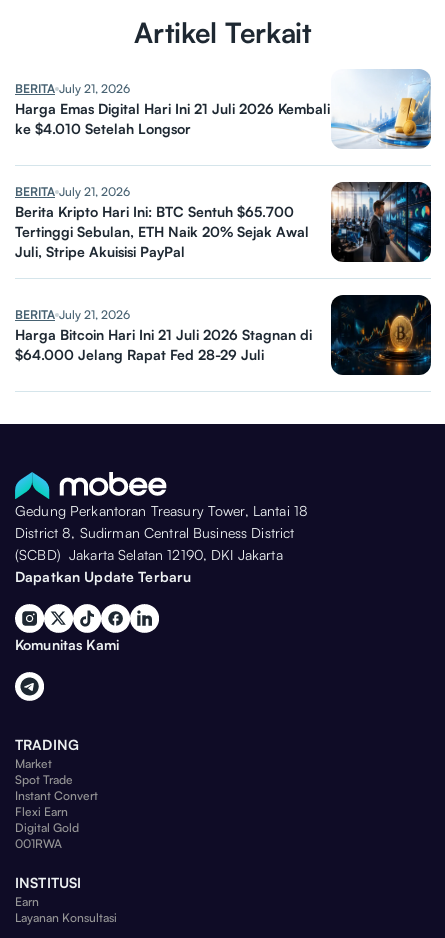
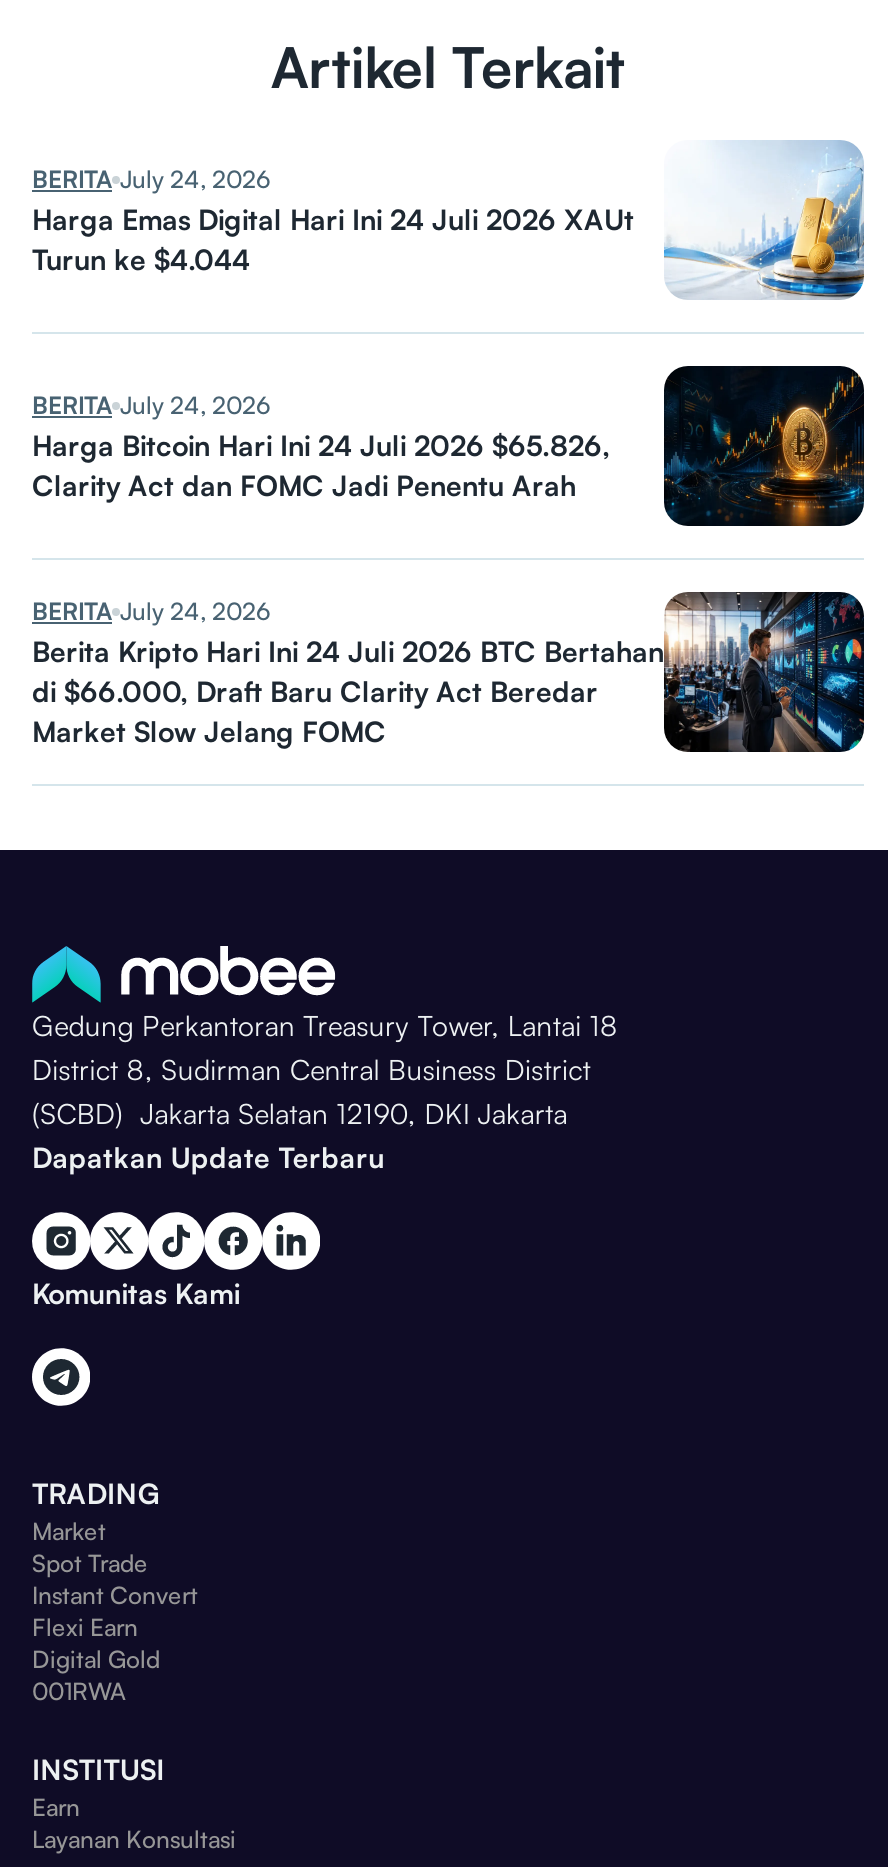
[15,81,330,137] BERITA July 21, 2026 | Harga Emas Digital Hari Ini 21 Juli 2026 Kembali | ke $4.010 Setelah Longsor -> [32,165,634,277] BERITA July 24, 2026 | Harga Emas Digital Hari Ini 24 Juli 2026 XAUt | Turun ke $4.044
[15,184,309,260] BERITA July 21, 2026 | Berita Kripto Hari Ini: BTC Sentuh $65.700 | Tertinggi Sebulan, ETH Naik 20% Sejak Awal | Juli, Stripe Akuisisi PayPal -> [32,391,610,503] BERITA July 24, 2026 | Harga Bitcoin Hari Ini 24 Juli 2026 $65.826, | Clarity Act dan FOMC Jadi Penentu Arah
moved [330,181,431,263] -> [664,589,864,755]: [image]
moved [330,294,431,376] -> [662,363,864,529]: [image]
[15,307,312,363] BERITA July 21, 2026 | Harga Bitcoin Hari Ini 21 Juli 2026 Stagnan di | $64.000 Jelang Rapat Fed 28-29 Juli -> [32,597,664,749] BERITA July 24, 2026 | Berita Kripto Hari Ini 24 Juli 2026 BTC Bertahan | di $66.000, Draft Baru Clarity Act Beredar | Market Slow Jelang FOMC

